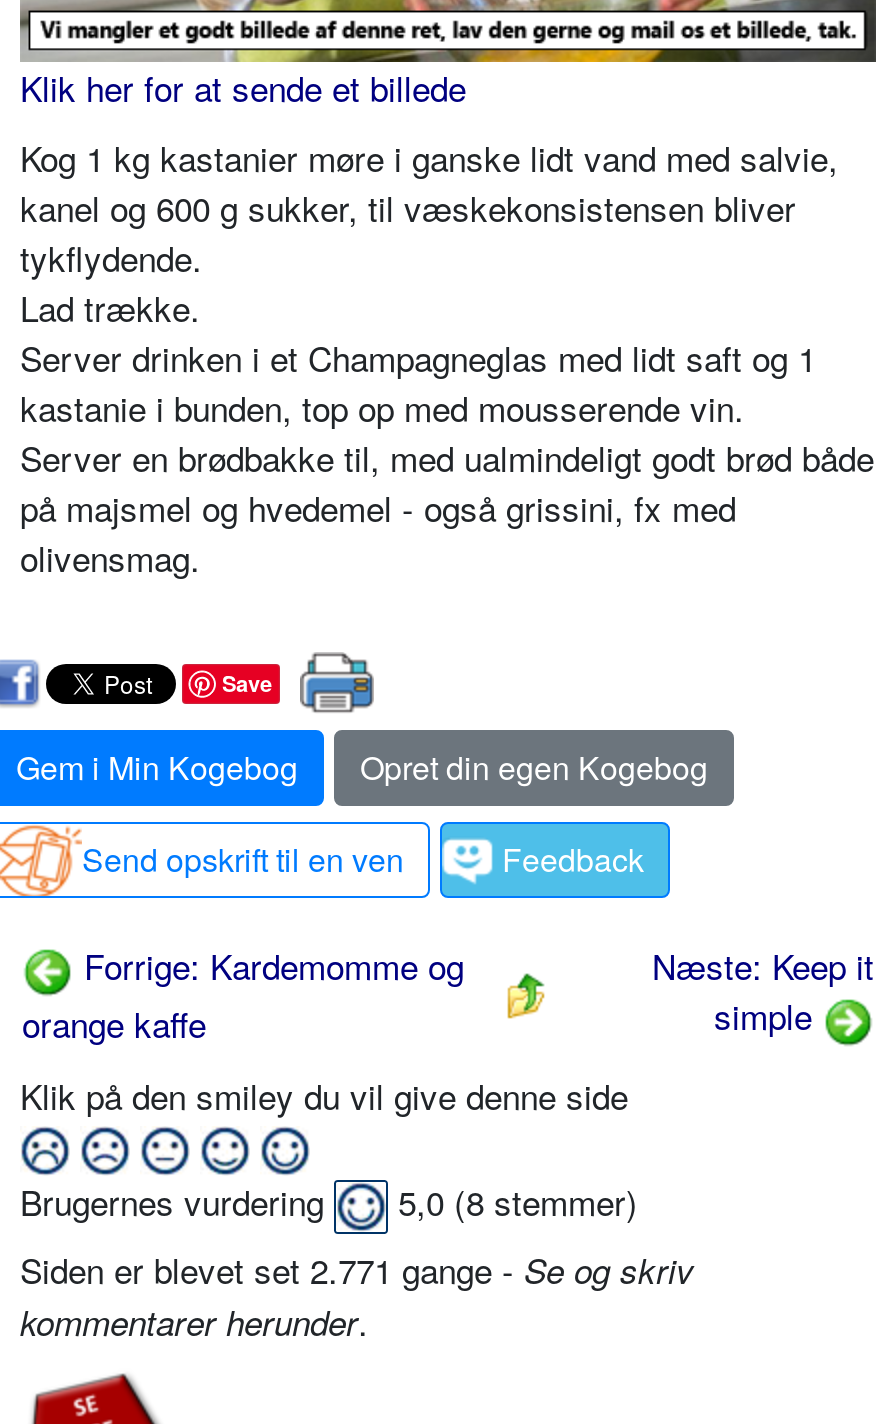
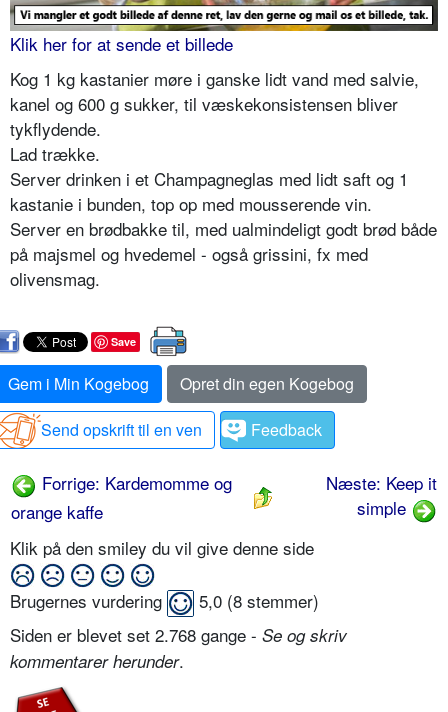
[20,1244,694,1294] Siden er blevet set 2.771 gange - Se og skriv -> [10,622,347,647] Siden er blevet set 2.768 gange - Se og skriv

